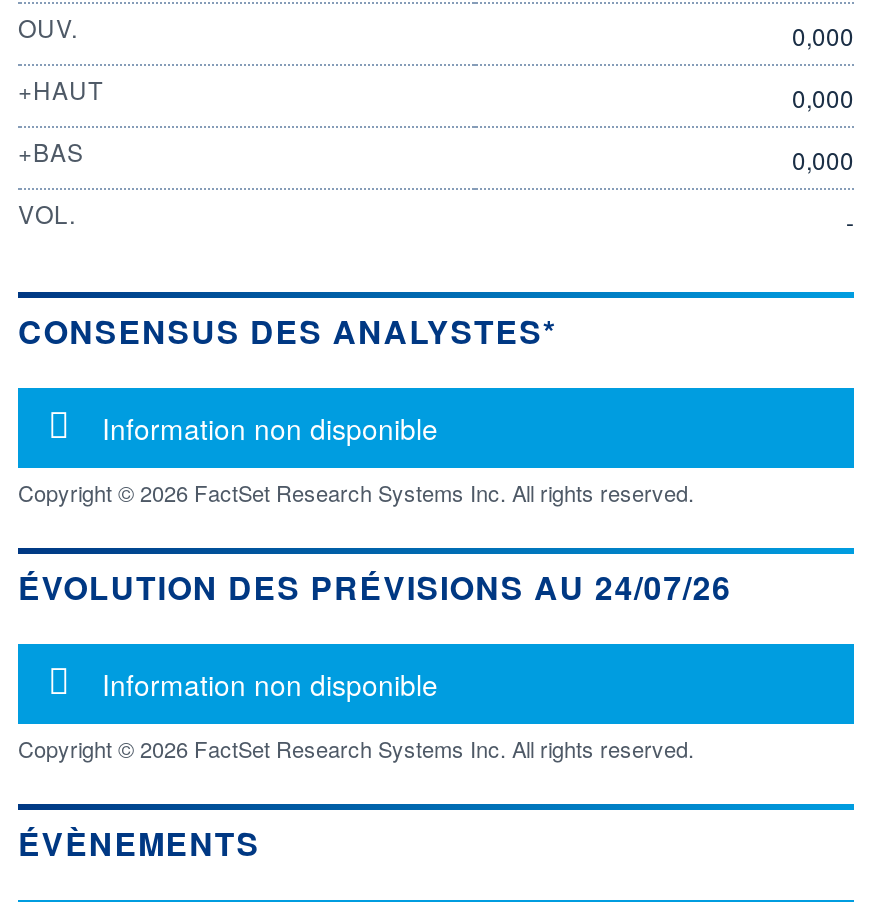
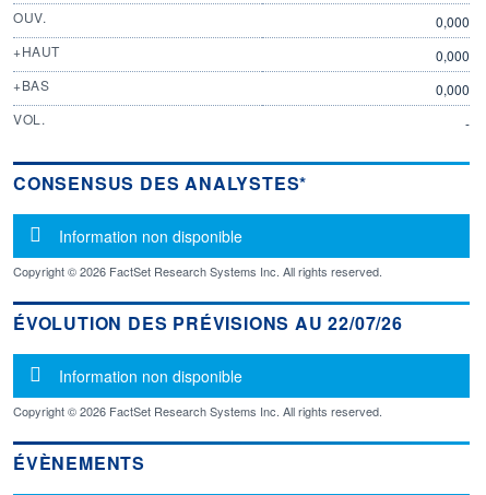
[18,564,732,610] ÉVOLUTION DES PRÉVISIONS AU 24/07/26 -> [13,310,403,335] ÉVOLUTION DES PRÉVISIONS AU 22/07/26

